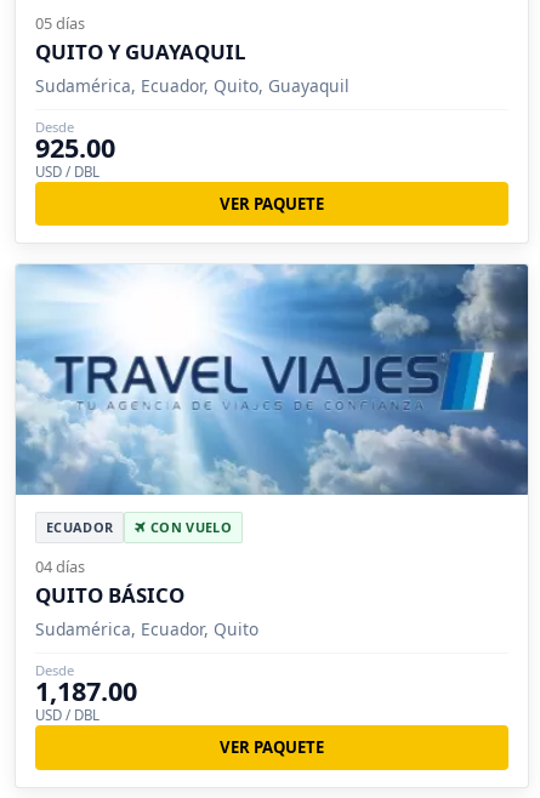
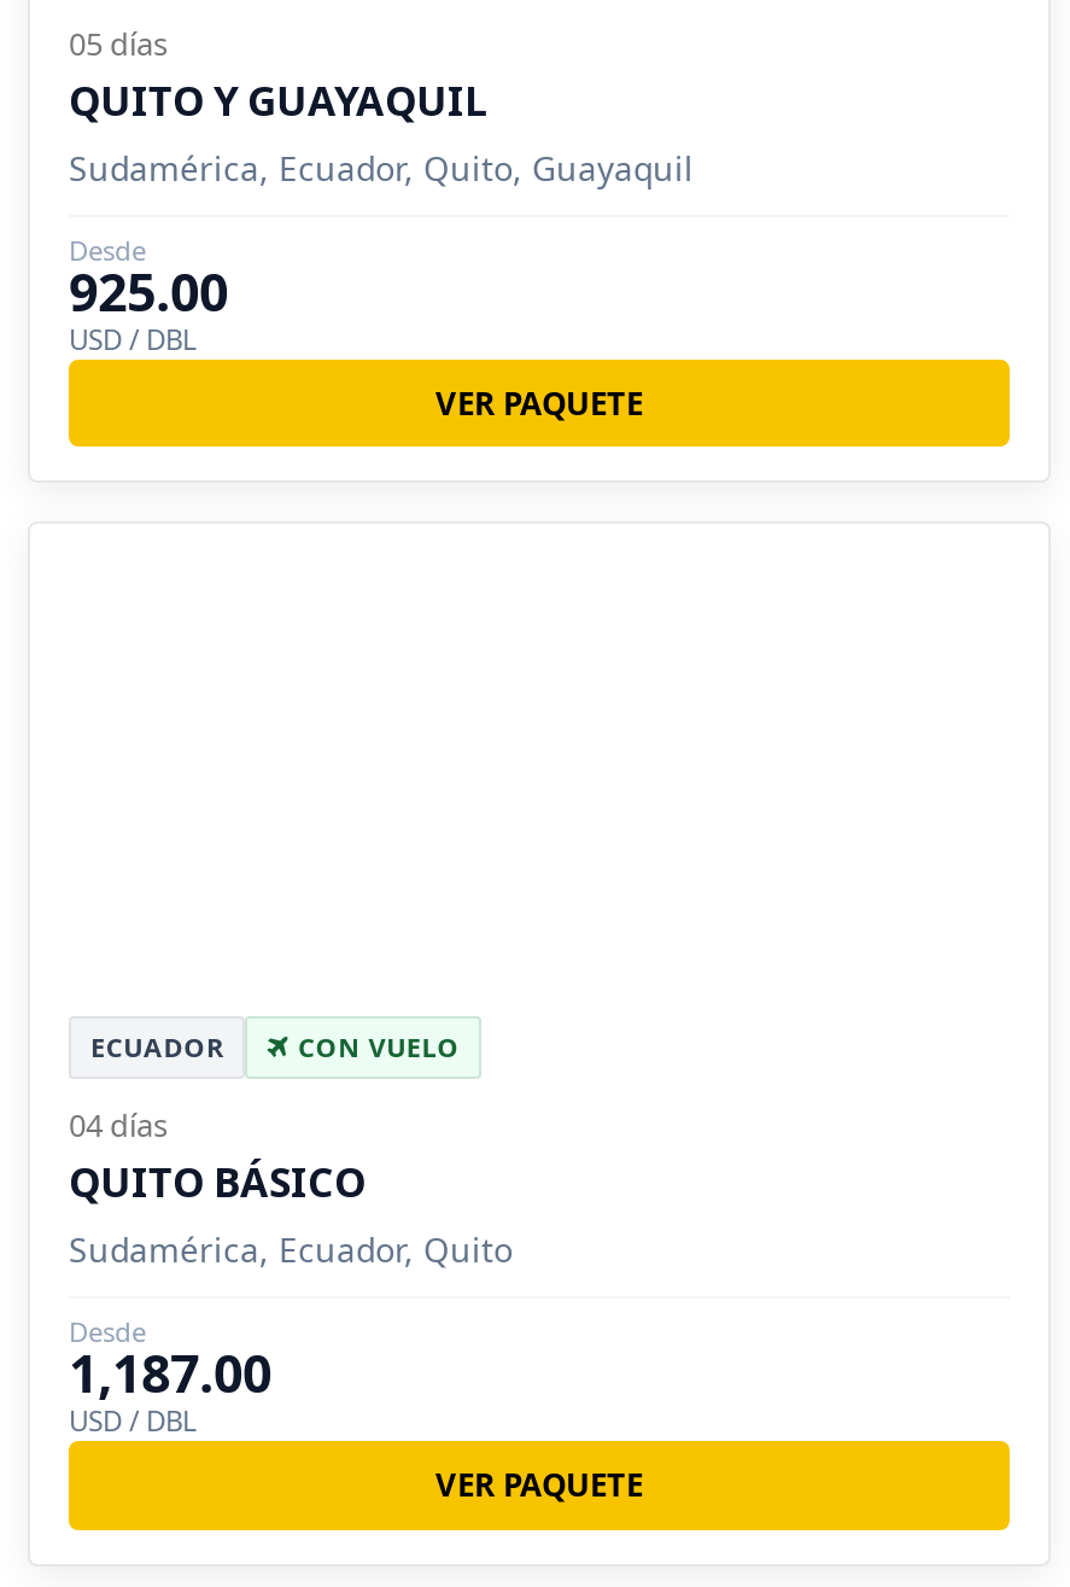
[15,263,529,496] [image] -> none

